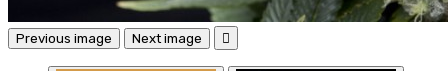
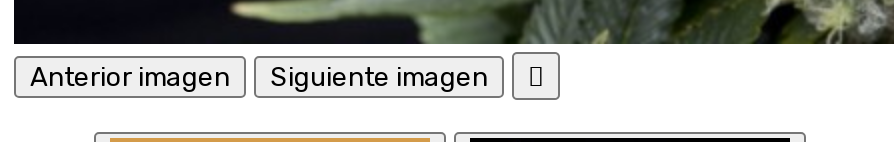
[16,31,202,46] Previous image | Next image -> [30,62,488,92] Anterior imagen | Siguiente imagen

